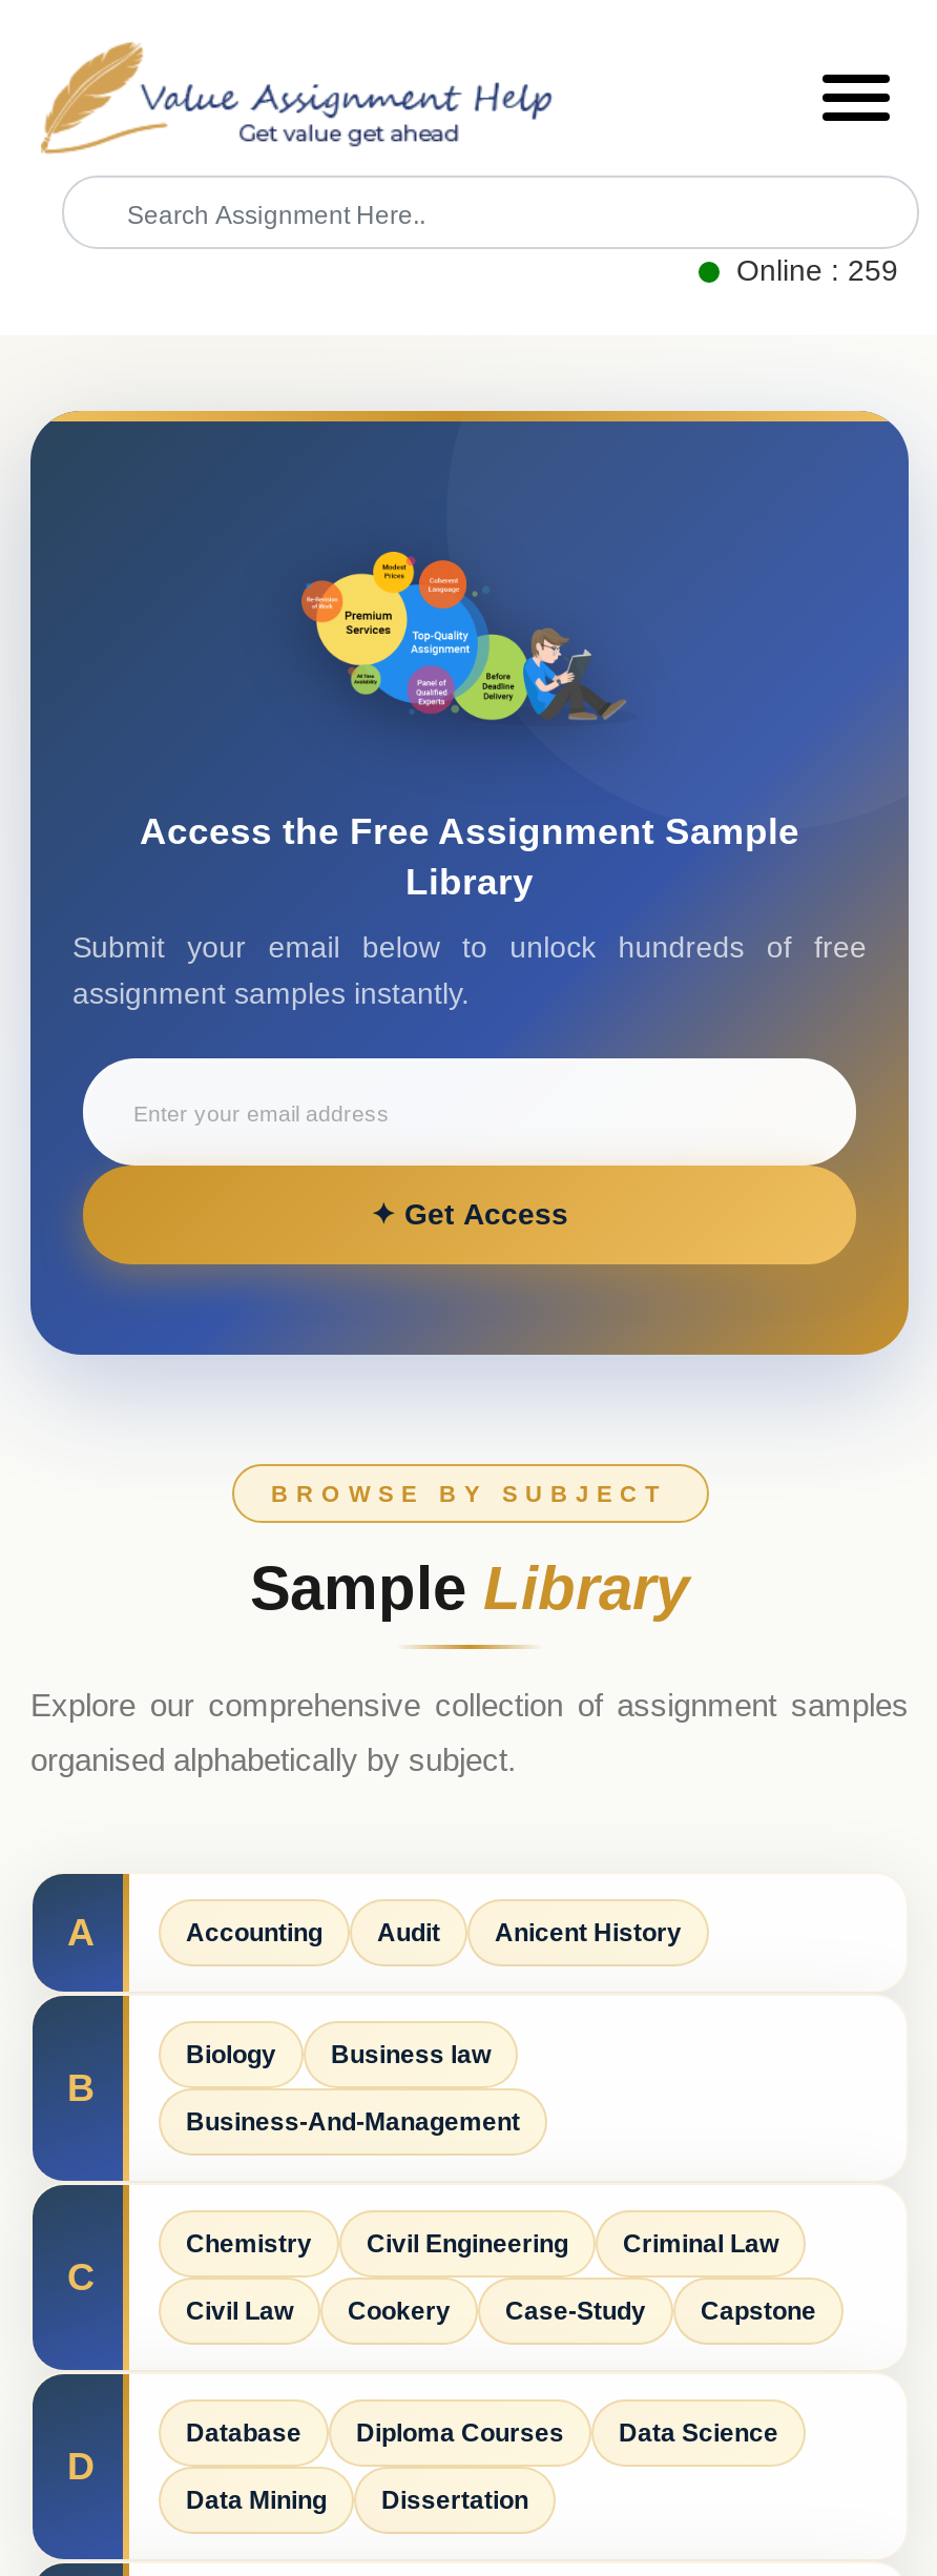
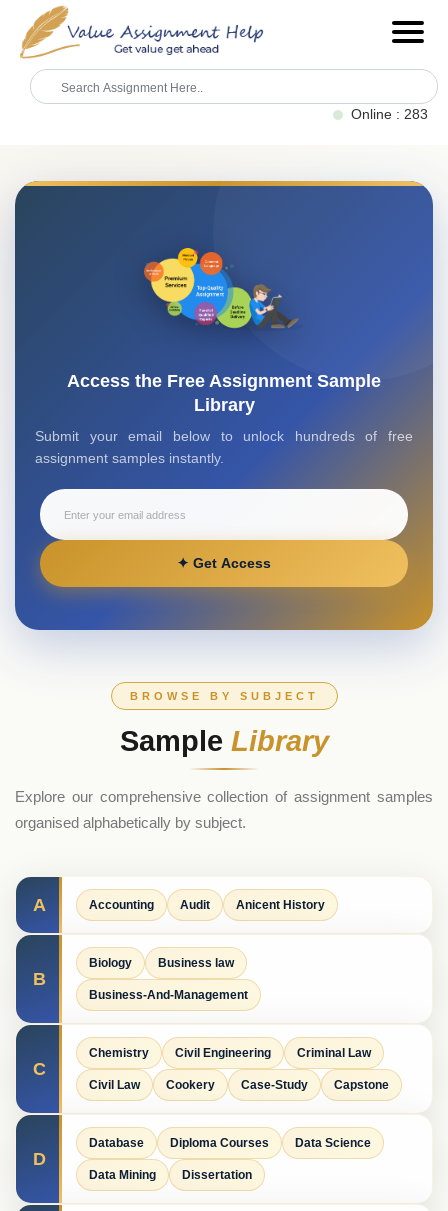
[736,254,898,288] Online : 259 -> [351,106,428,122] Online : 283

